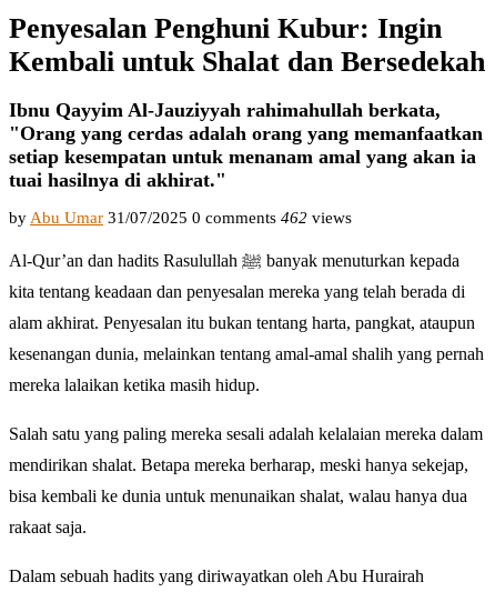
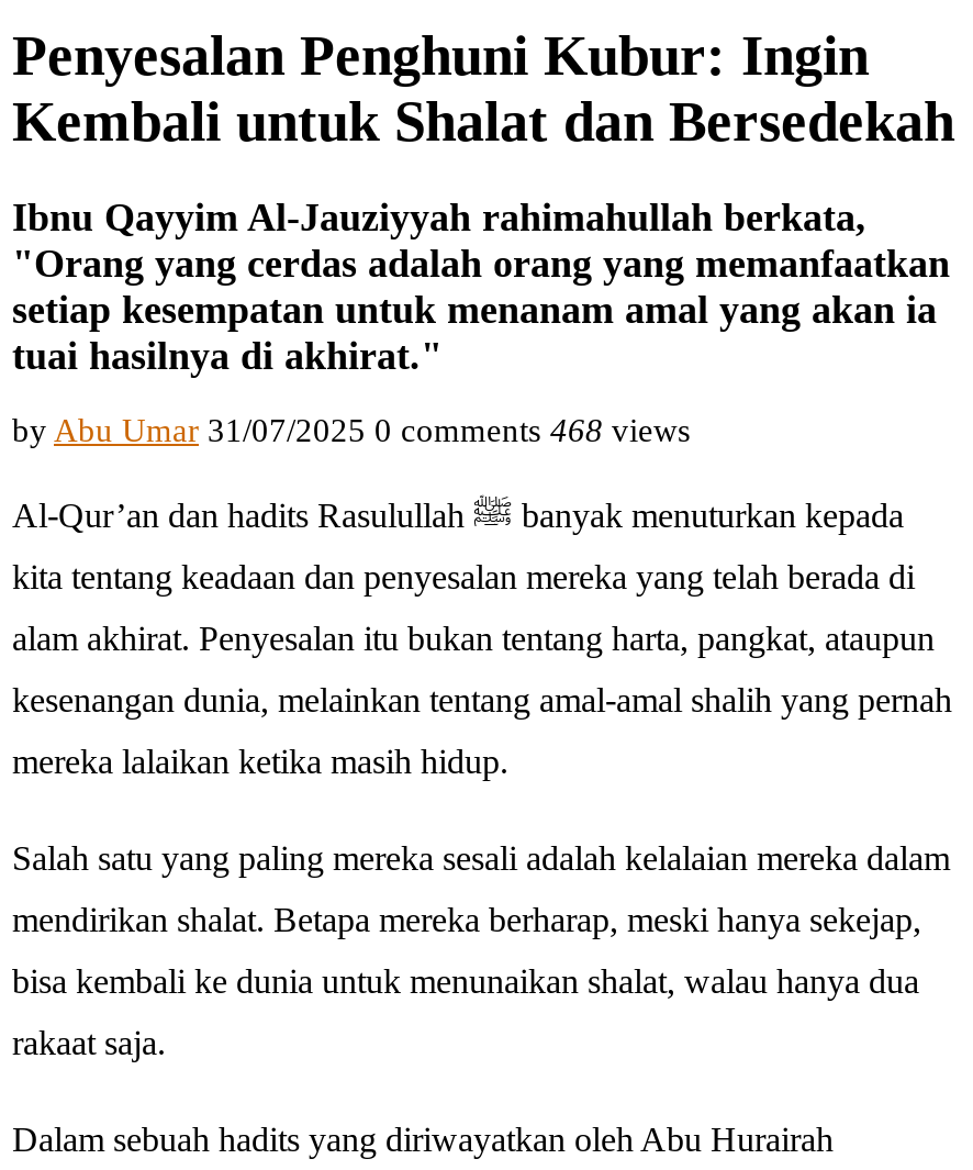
[9,209,352,226] by Abu Umar 31/07/2025 0 comments 462 views -> [12,413,691,448] by Abu Umar 31/07/2025 0 comments 468 views

